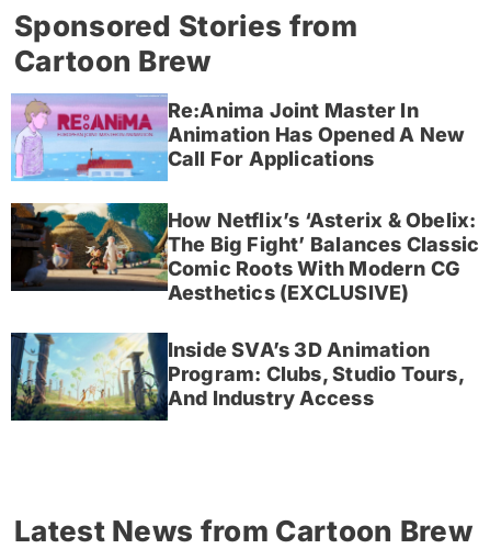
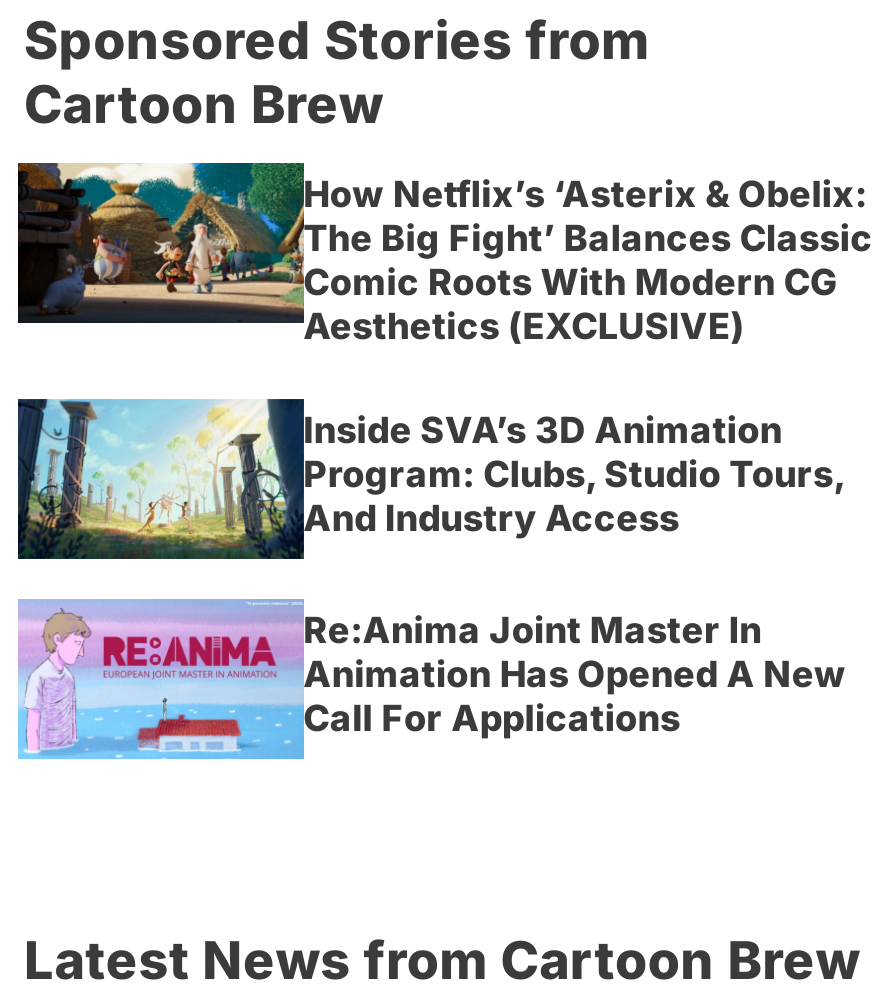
moved [11,93,465,182] -> [18,599,847,761]: [image] | Re:Anima Joint Master In | Animation Has Opened A New | Call For Applications
moved [10,202,479,410] -> [16,161,873,539]: [image] | How Netflix’s ‘Asterix & Obelix: | The Big Fight’ Balances Classic | Comic Roots With Modern CG | Aesthetics (EXCLUSIVE) | Inside SVA’s 3D Animation | Program: Clubs, Studio Tours, | And Industry Access

